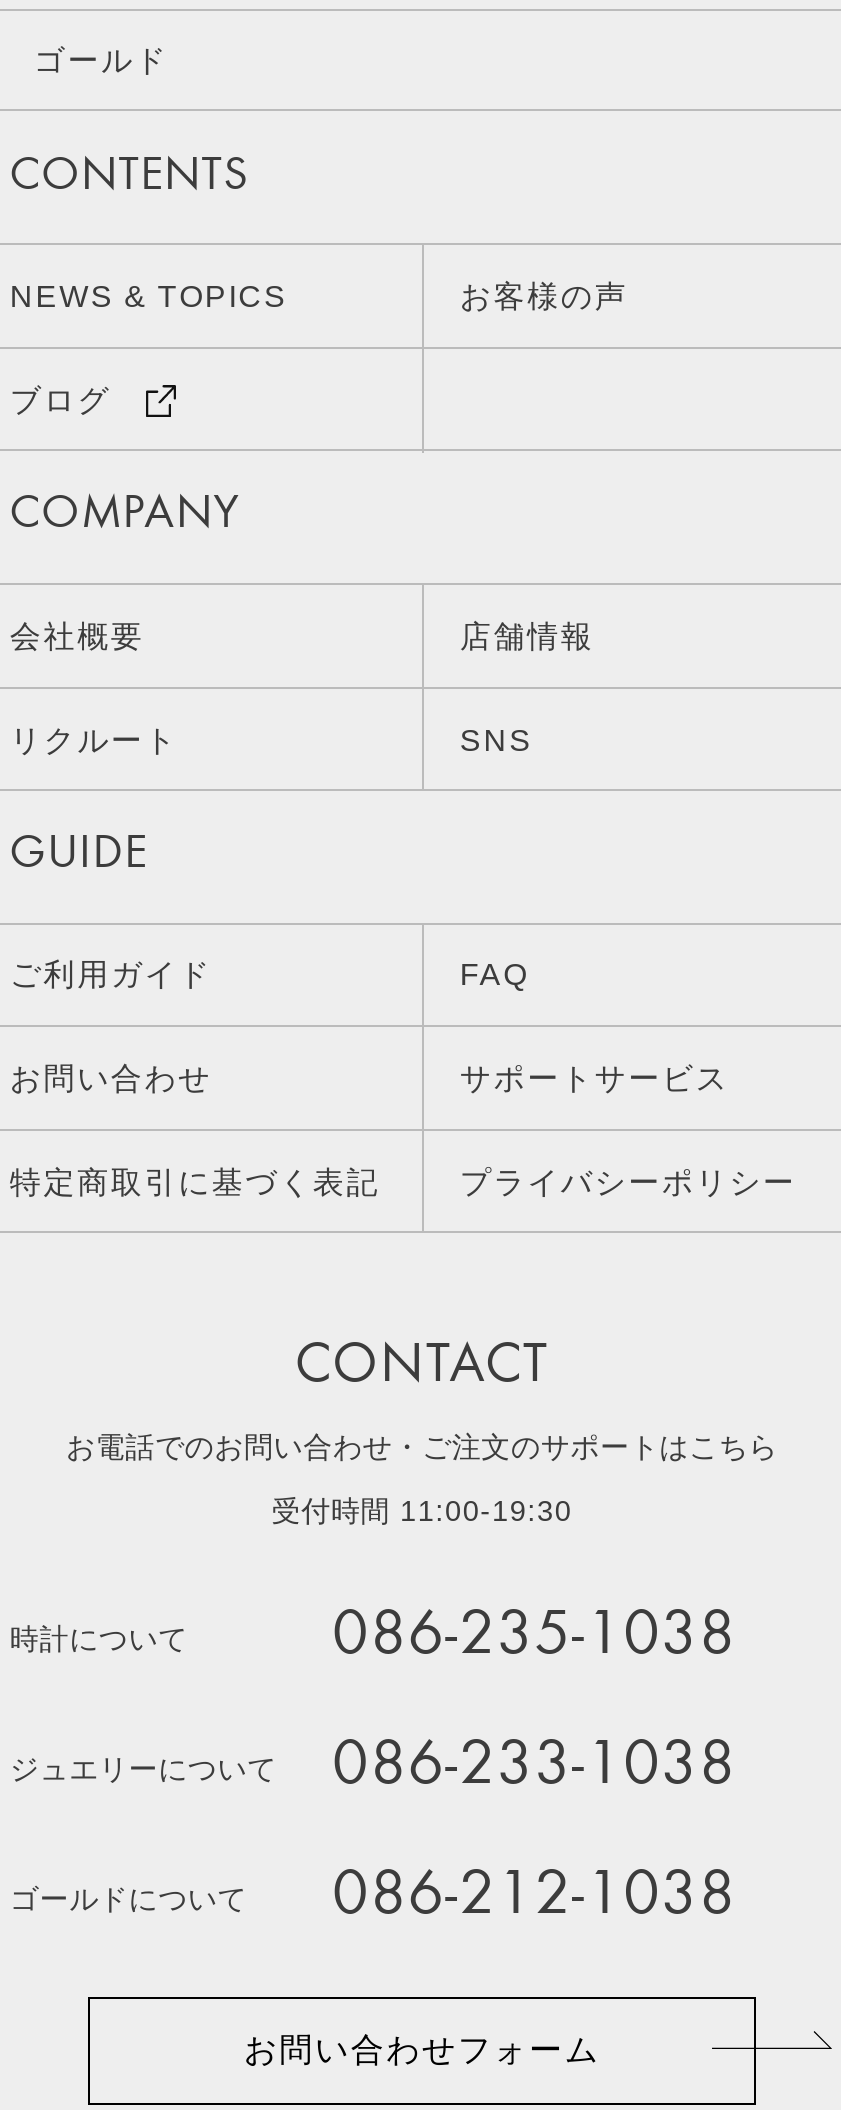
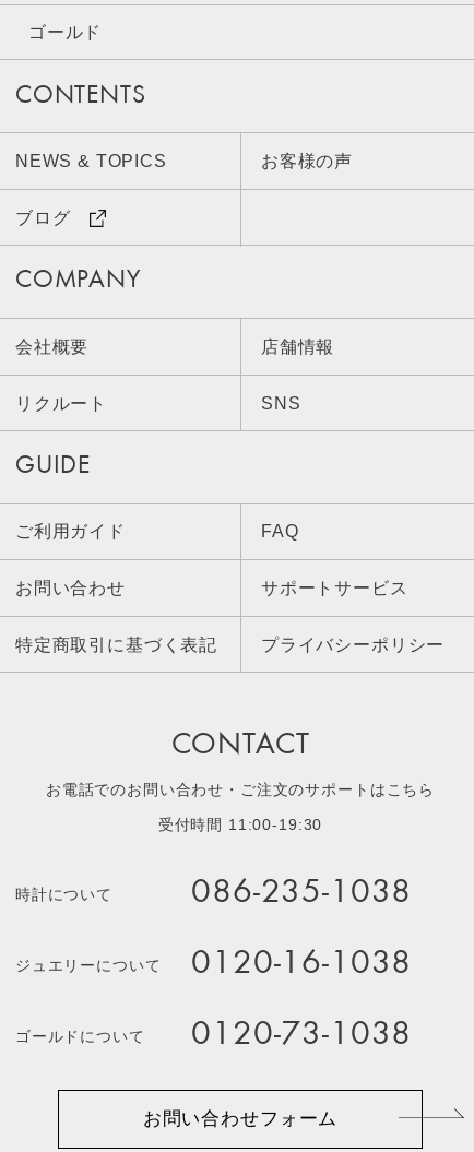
[10,1735,736,1801] ジュエリーについて 086-233-1038 -> [15,947,412,983] ジュエリーについて 0120-16-1038
[332,1865,736,1931] 086-212-1038 -> [191,1018,412,1054] 0120-73-1038

